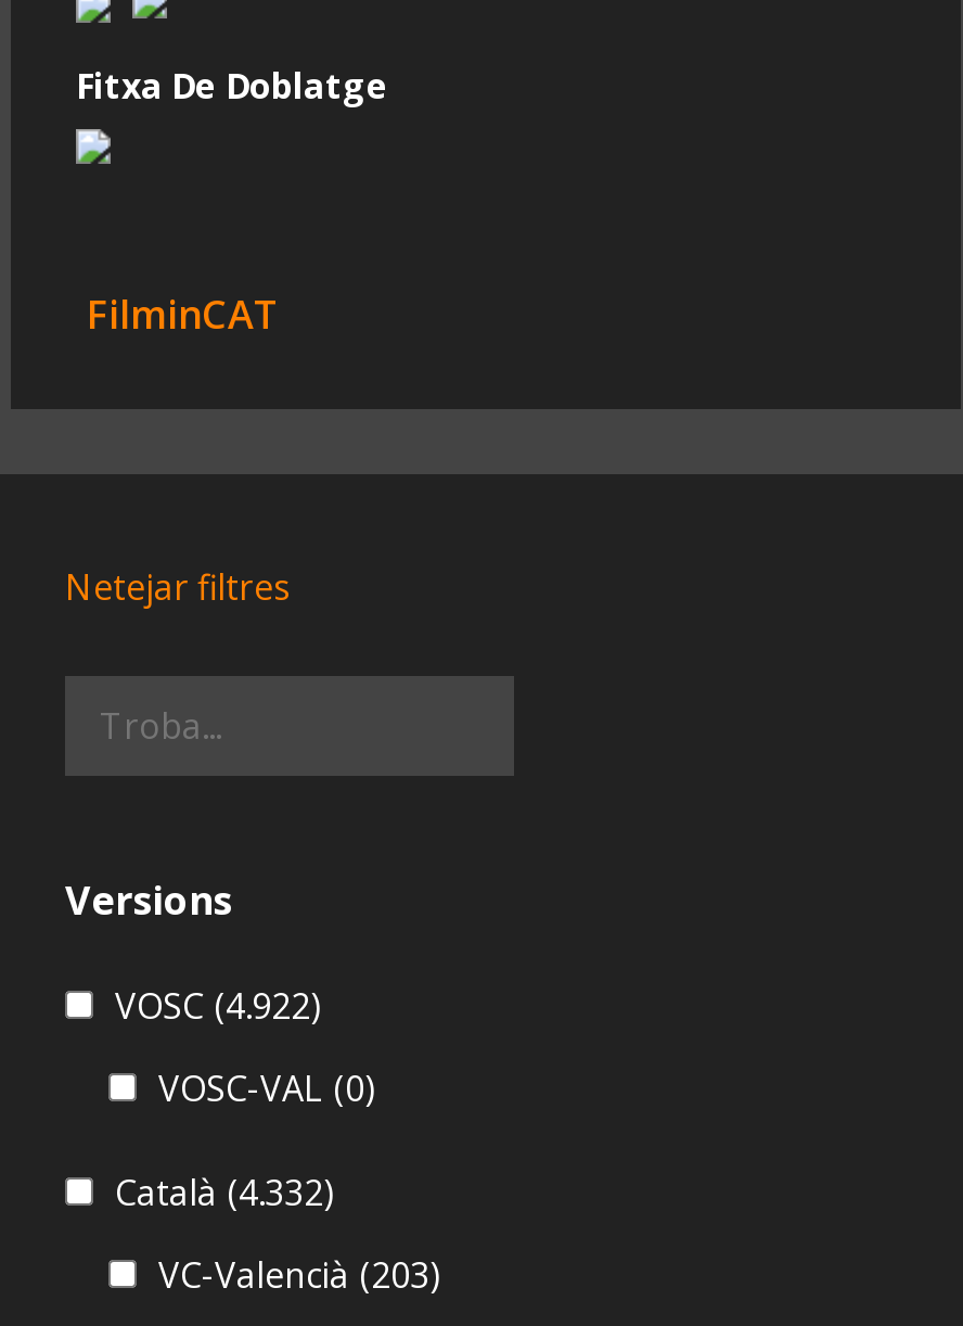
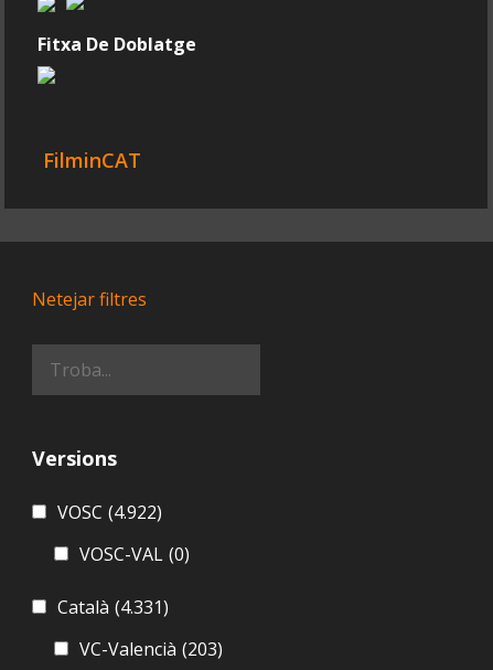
[115,1169,334,1217] Català (4.332) -> [57,595,169,619] Català (4.331)

